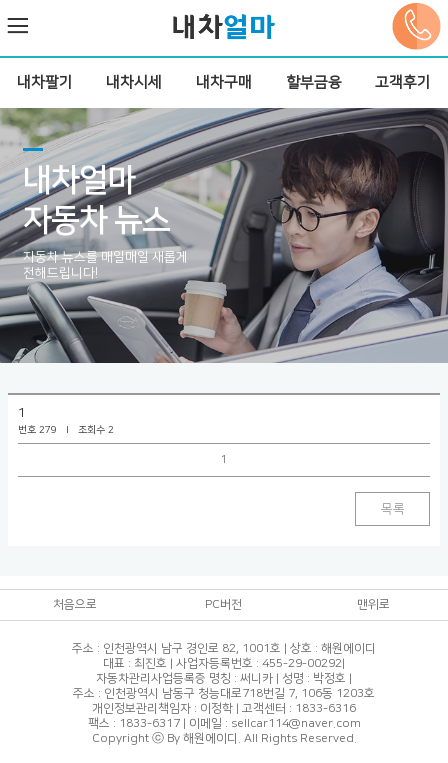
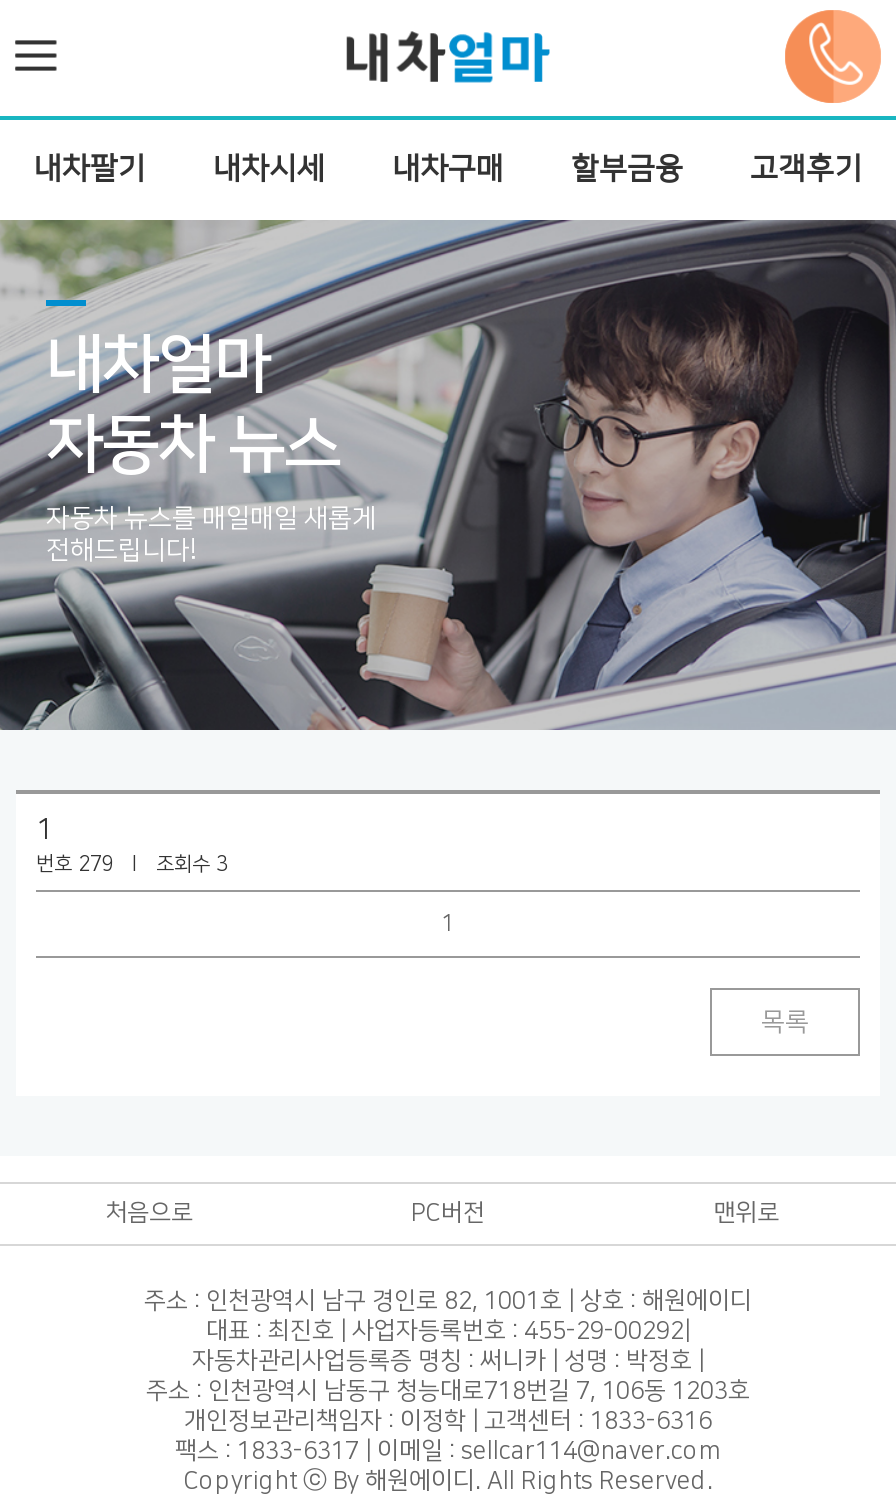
[18,424,114,436] 번호 279 l 조회수 2 -> [36,852,228,876] 번호 279 l 조회수 3

